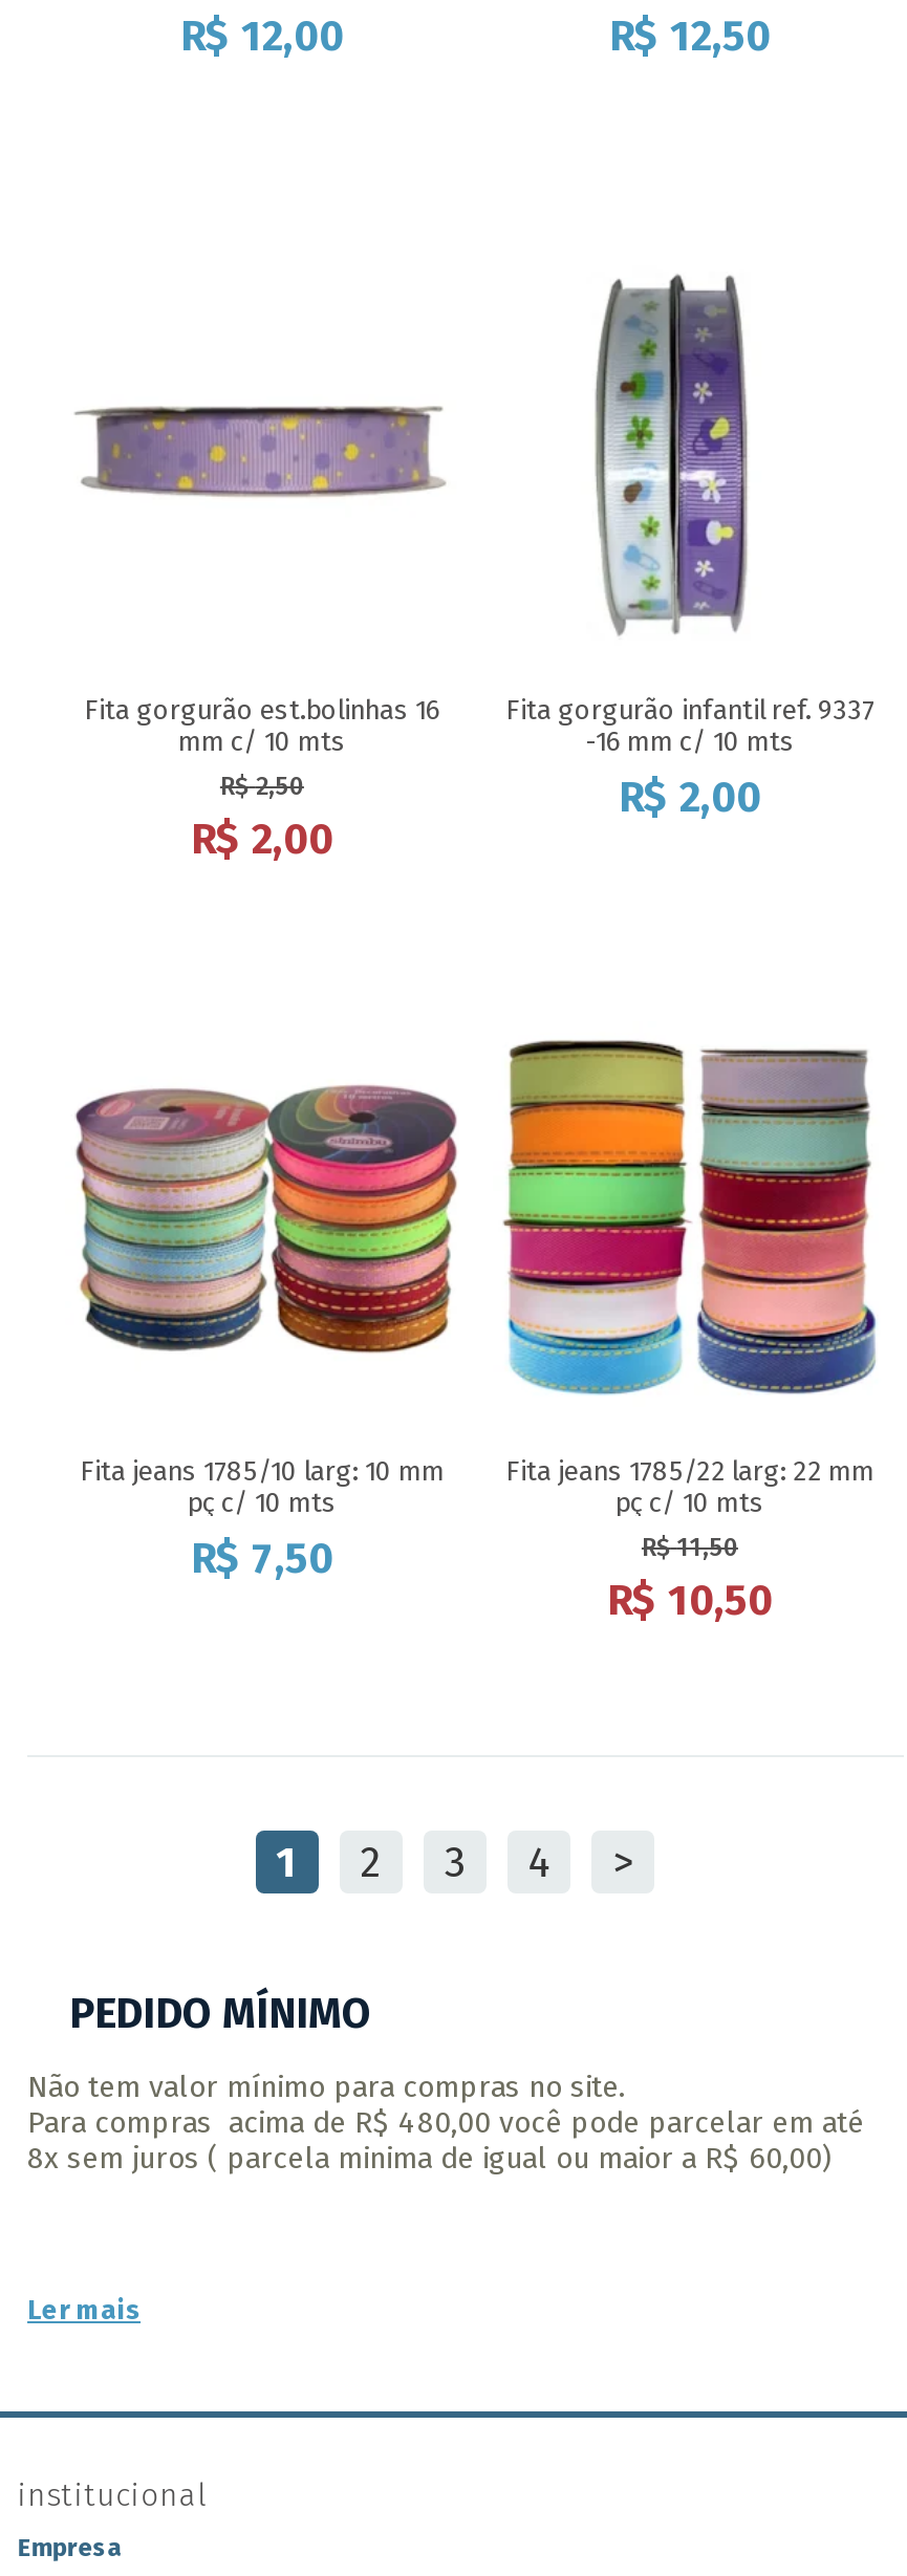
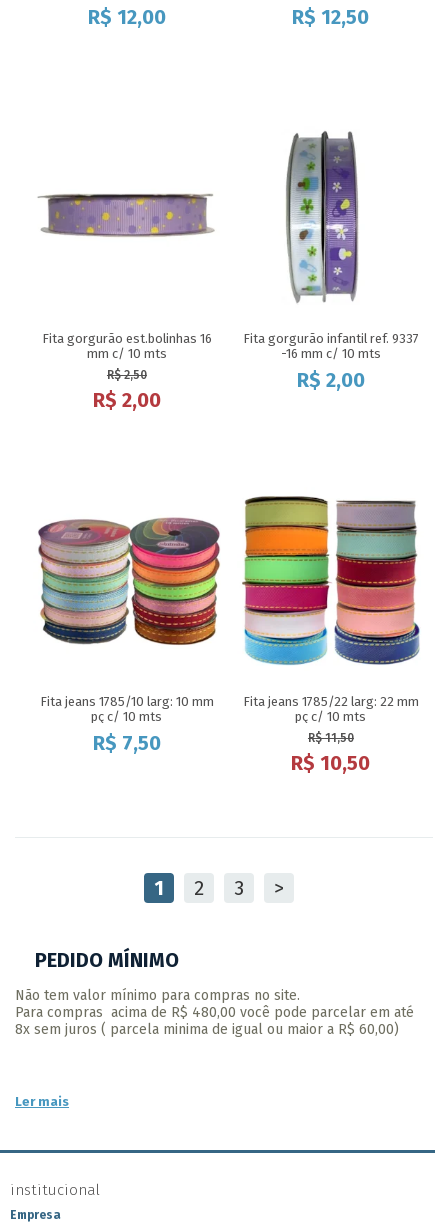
[528,1836,551,1887] 4 -> none

